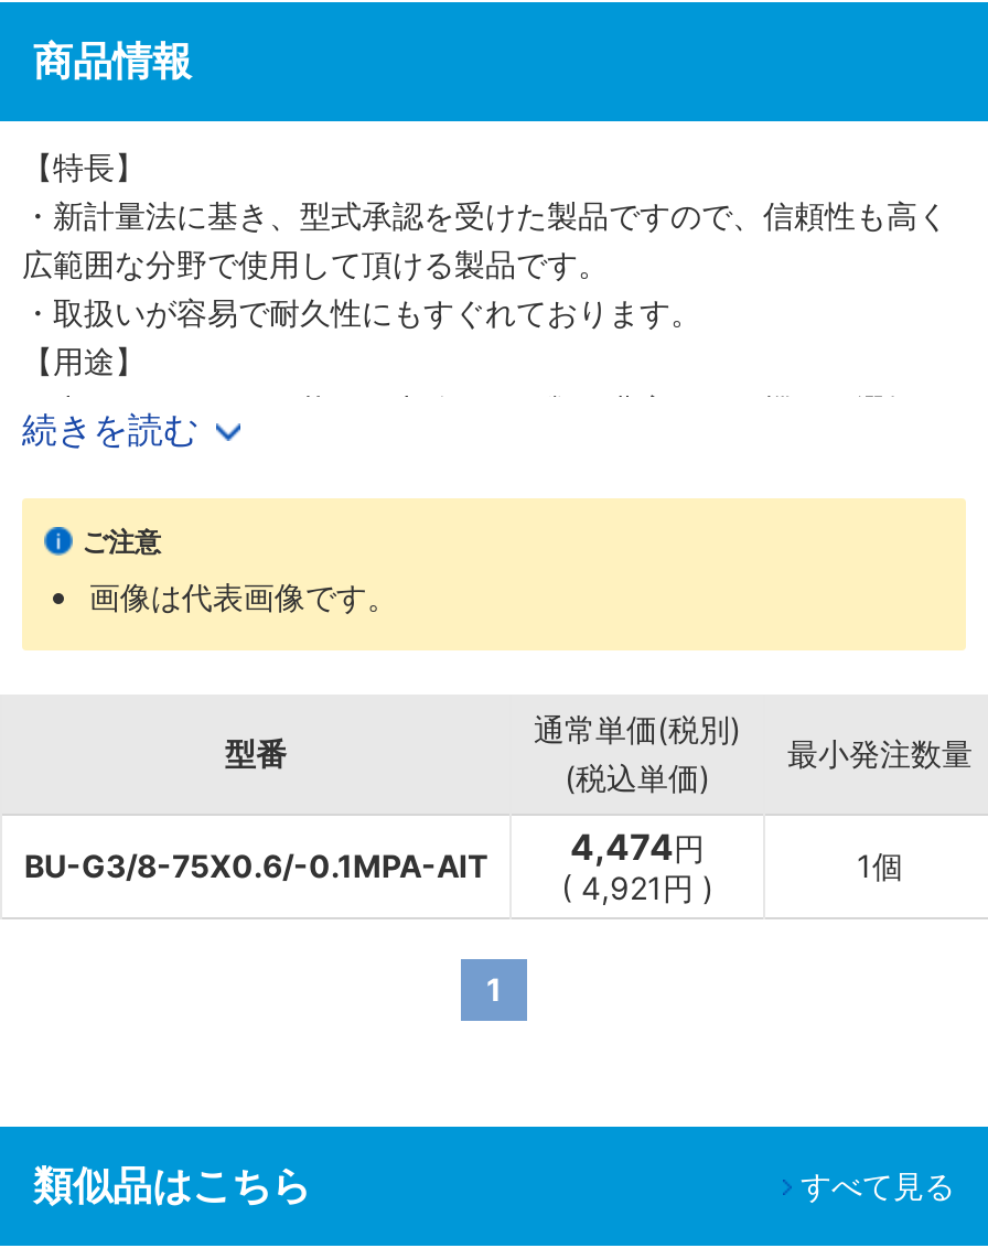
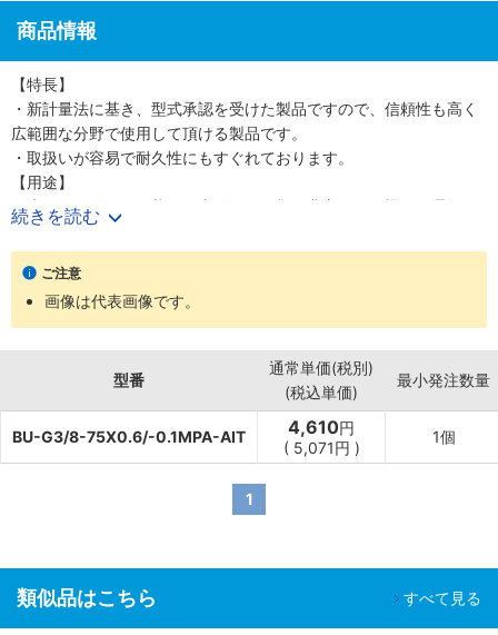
[570,825,705,869] 4,474円 -> [288,416,355,438] 4,610円
[561,869,713,906] ( 4,921円 ) -> [283,438,360,457] ( 5,071円 )

